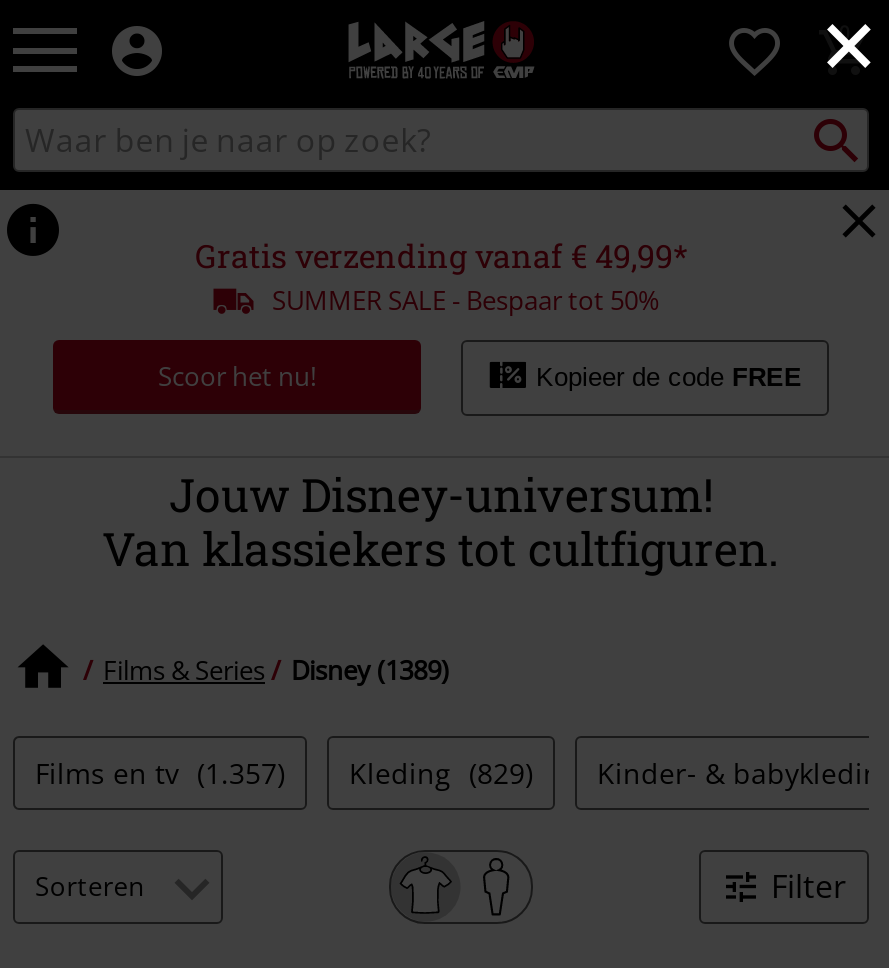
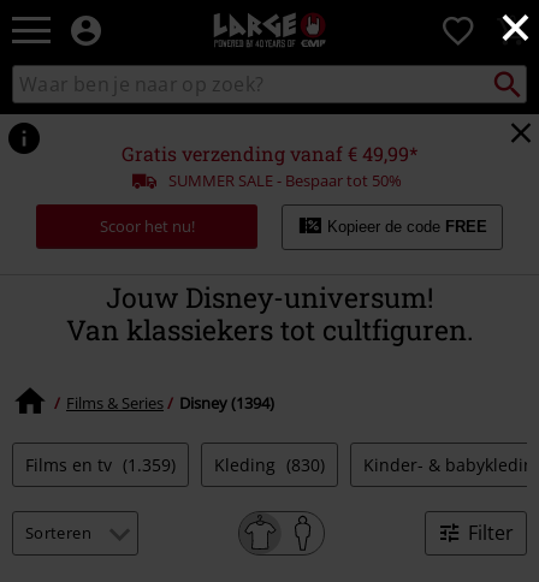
[103,652,449,688] Films & Series Disney (1389) -> [66,392,274,414] Films & Series Disney (1394)
[35,753,285,791] Films en tv (1.357) -> [25,453,176,476] Films en tv (1.359)
[349,753,533,791] Kleding (829) -> [214,453,325,476] Kleding (830)

